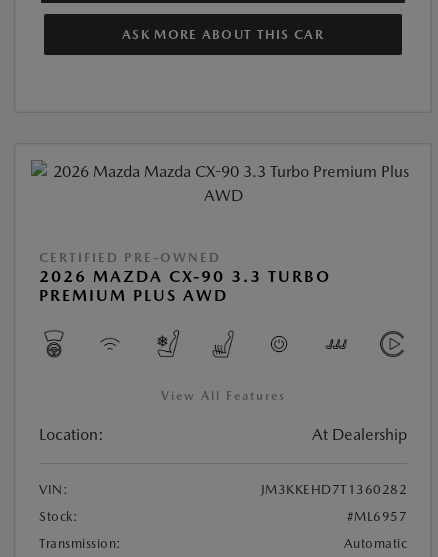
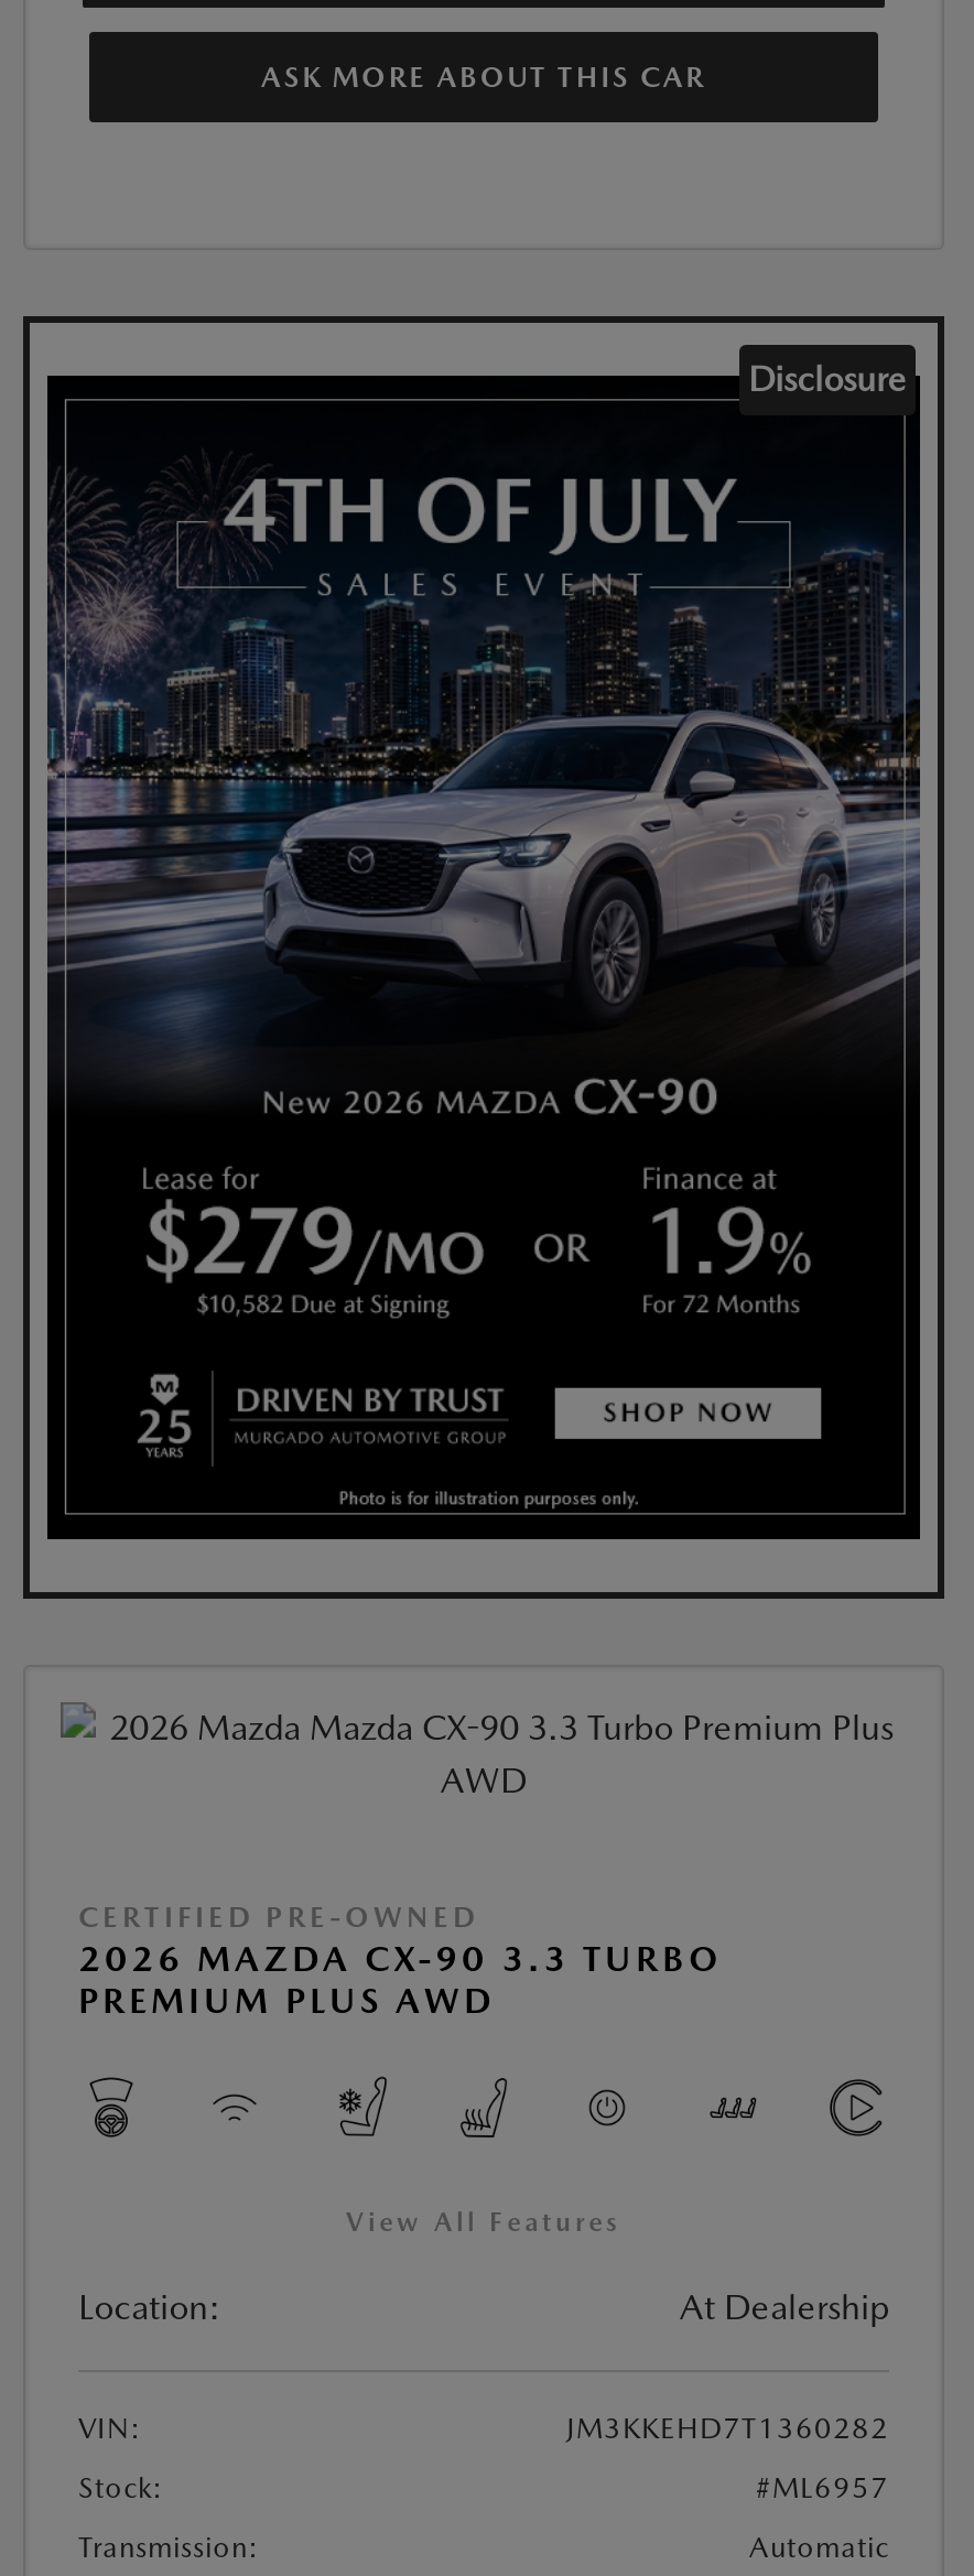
none -> [21,315,946,1600] [image] | Disclosure

